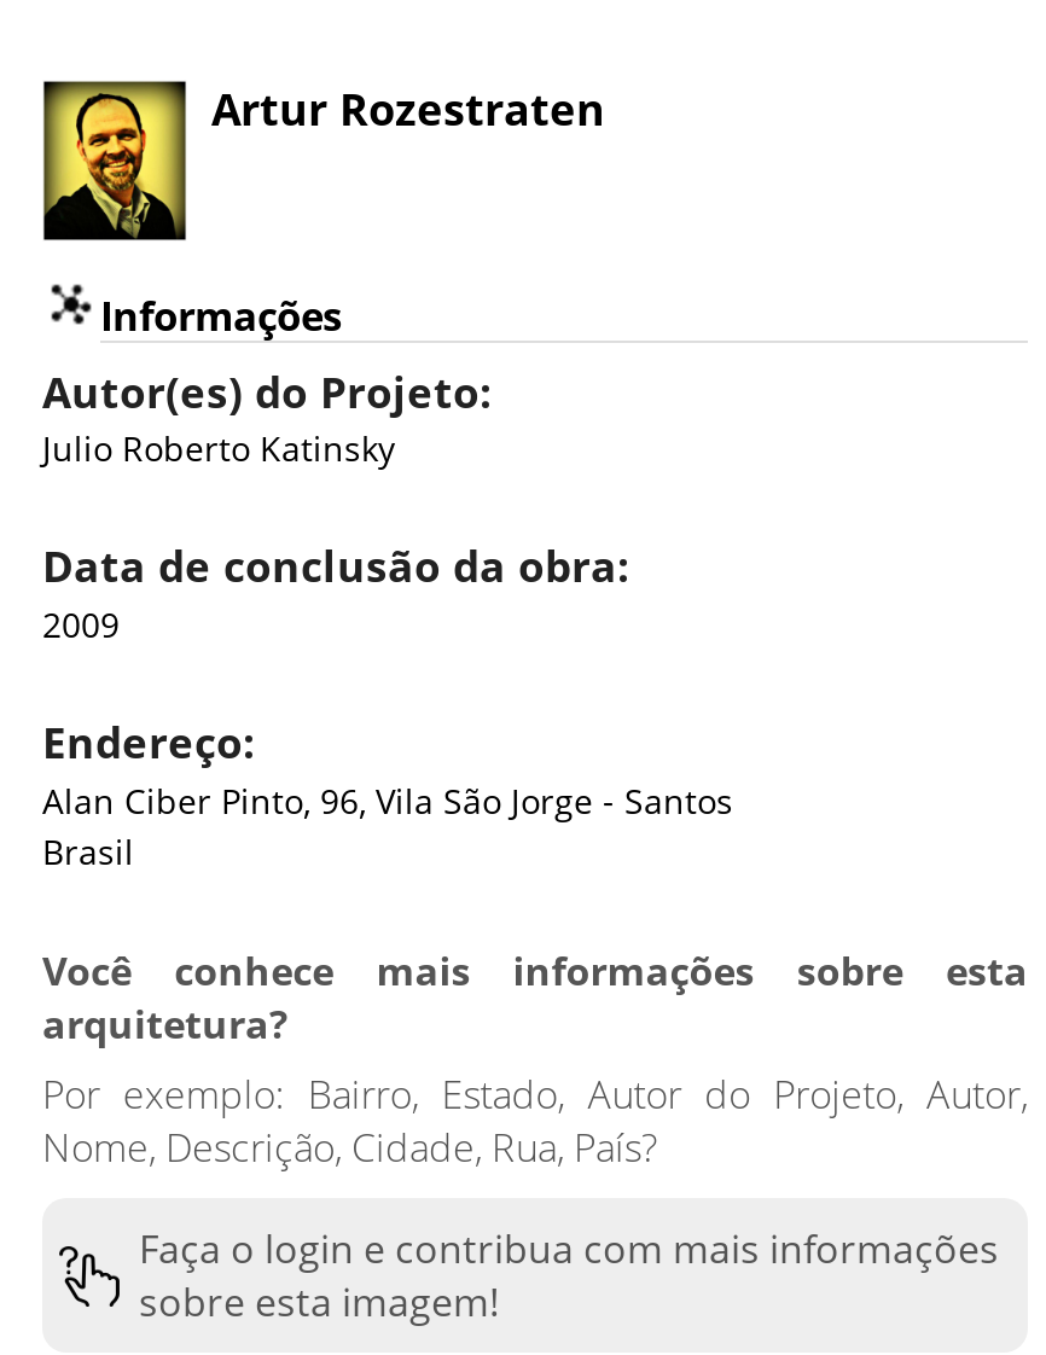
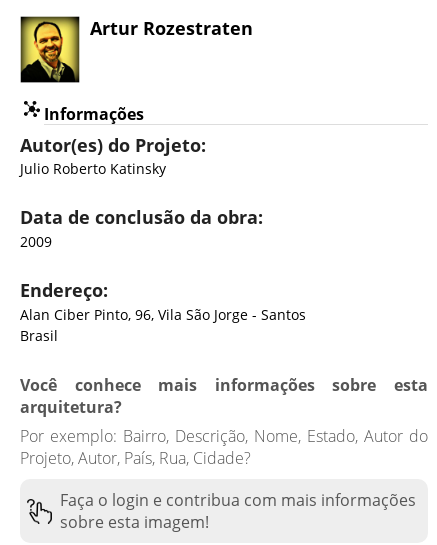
[42,1067,1028,1120] Por exemplo: Bairro, Estado, Autor do Projeto, Autor, -> [20,425,428,447] Por exemplo: Bairro, Descrição, Nome, Estado, Autor do
[42,1120,658,1174] Nome, Descrição, Cidade, Rua, País? -> [20,447,251,469] Projeto, Autor, País, Rua, Cidade?

